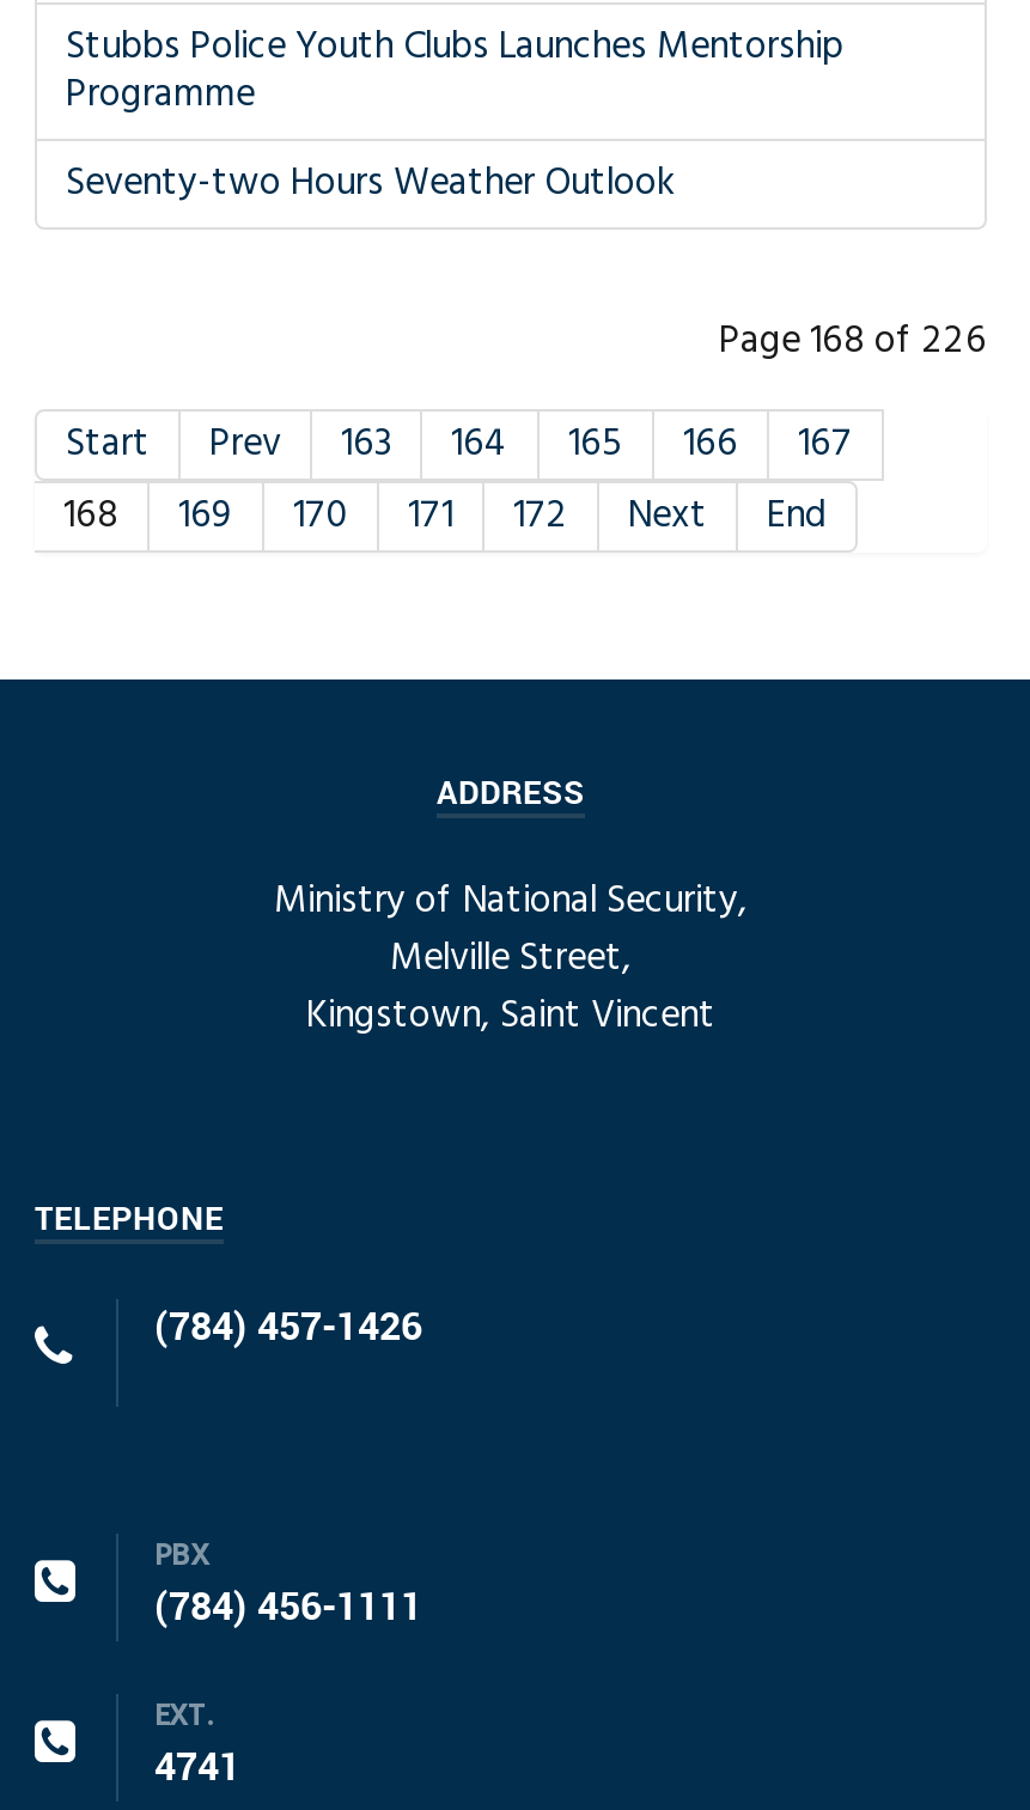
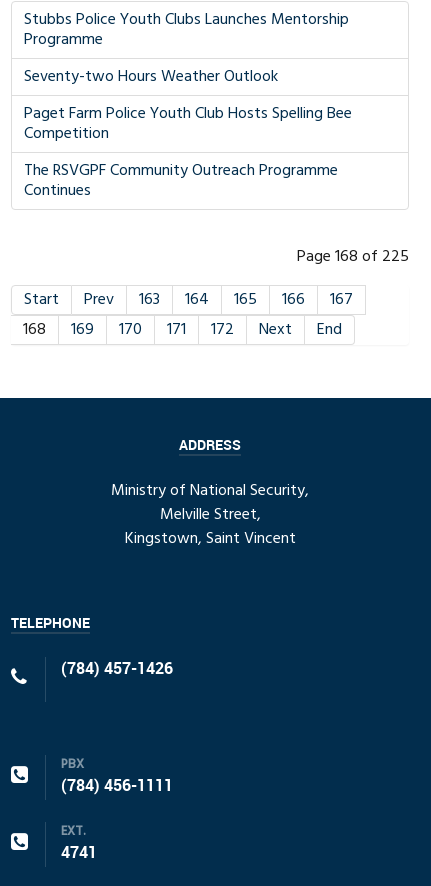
[719,311,987,373] Page 168 of 226 -> [24,101,409,270] Paget Farm Police Youth Club Hosts Spelling Bee | Competition | The RSVGPF Community Outreach Programme | Continues | Page 168 of 225

